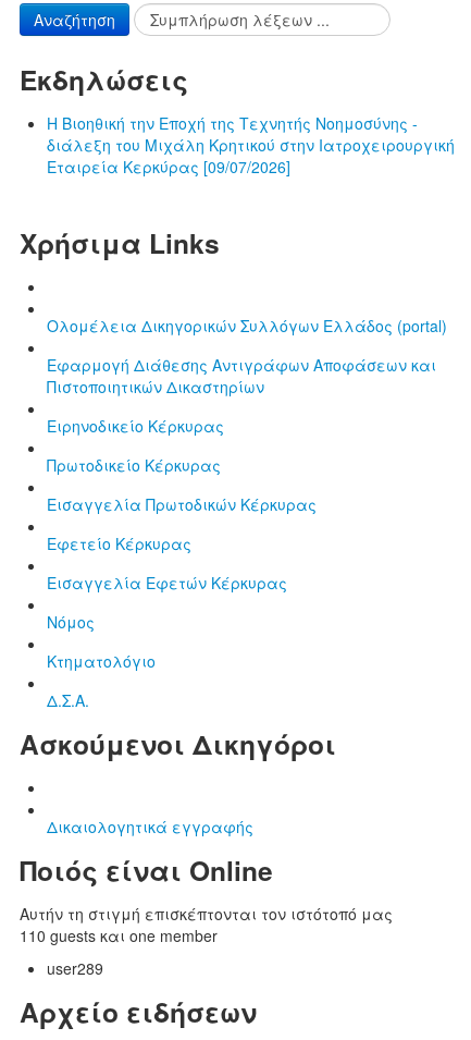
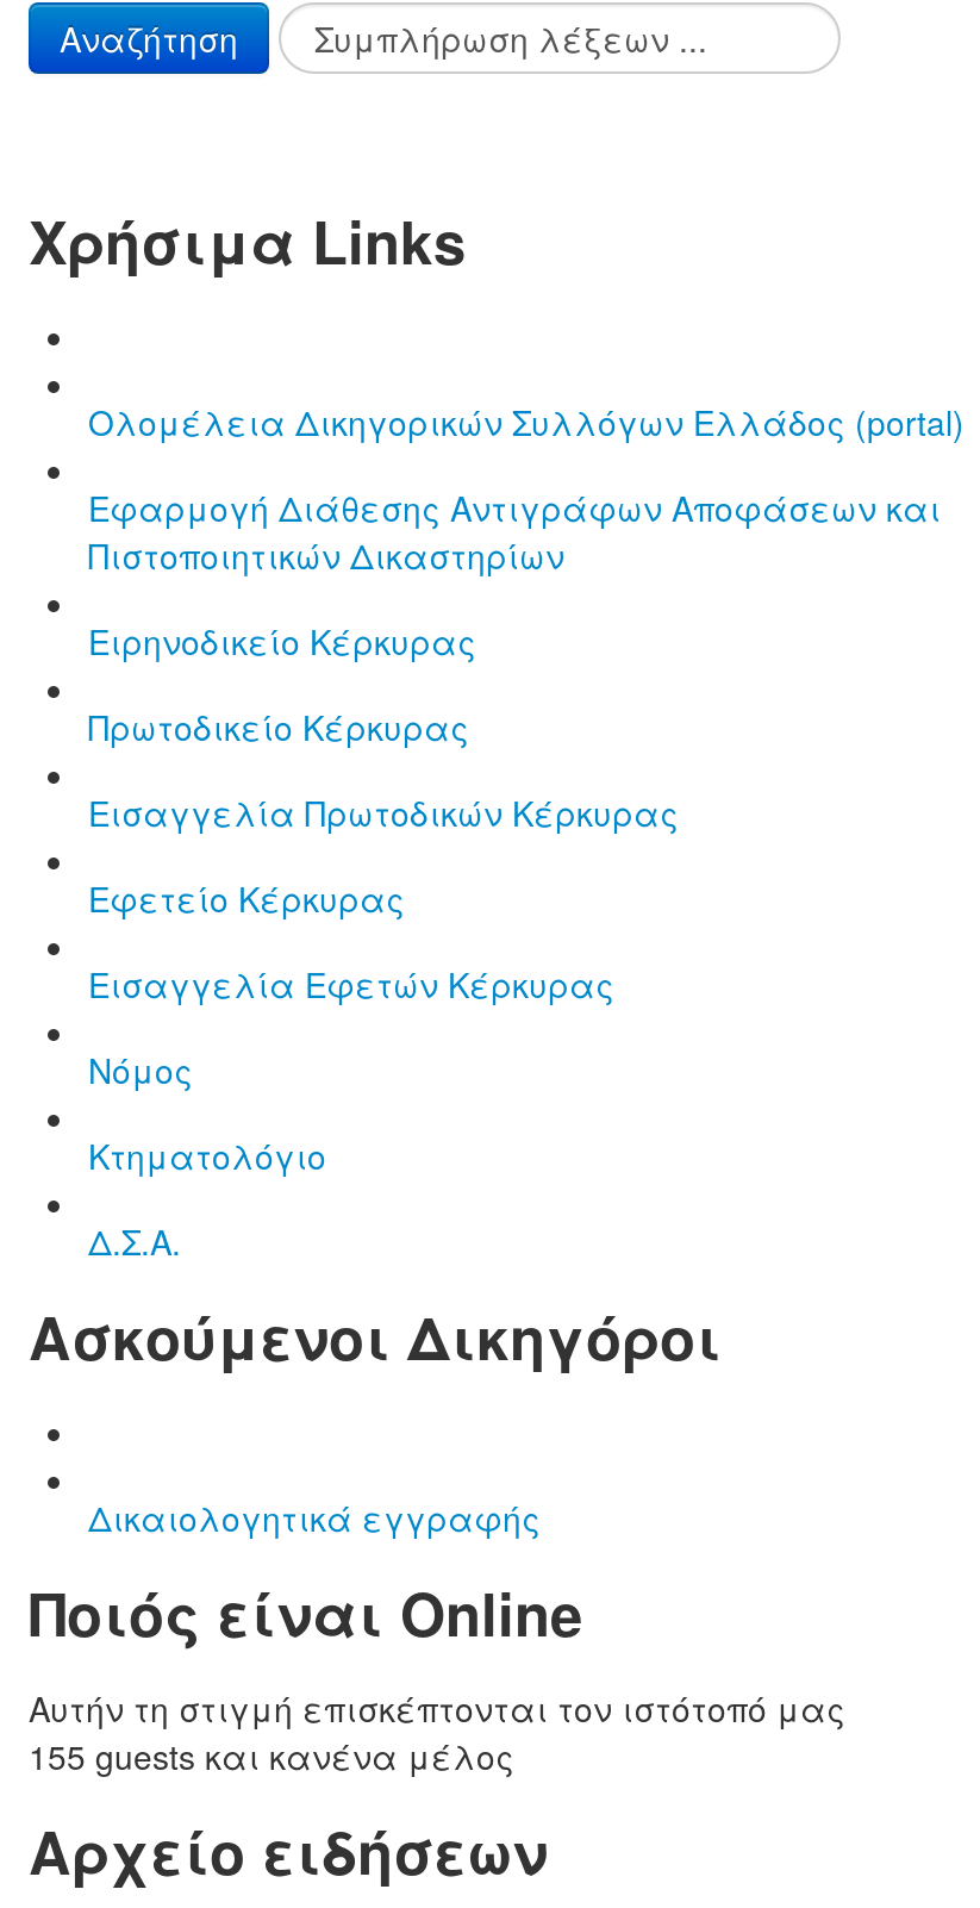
[20,60,455,177] Εκδηλώσεις | Η Βιοηθική την Εποχή της Τεχνητής Νοημοσύνης - | διάλεξη του Μιχάλη Κρητικού στην Ιατροχειρουργική | Εταιρεία Κερκύρας [09/07/2026] -> none
[20,924,218,979] 110 guests και one member | user289 -> [29,1731,514,1779] 155 guests και κανένα μέλος

